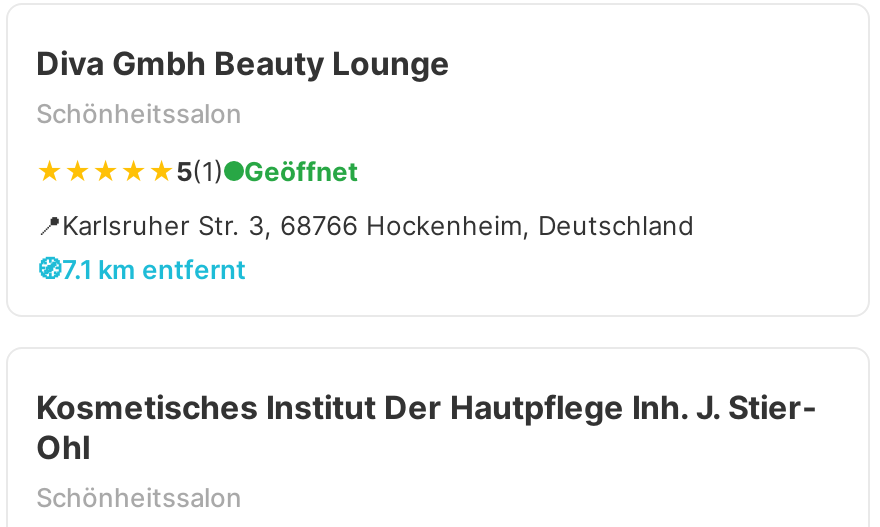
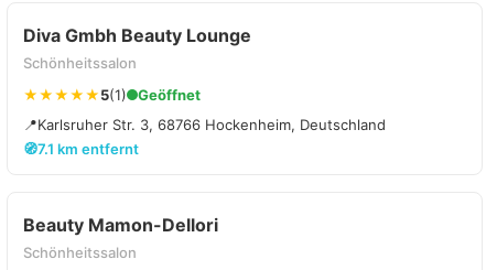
[36,387,818,467] Kosmetisches Institut Der Hautpflege Inh. J. Stier- | Ohl -> [23,214,218,236] Beauty Mamon-Dellori

